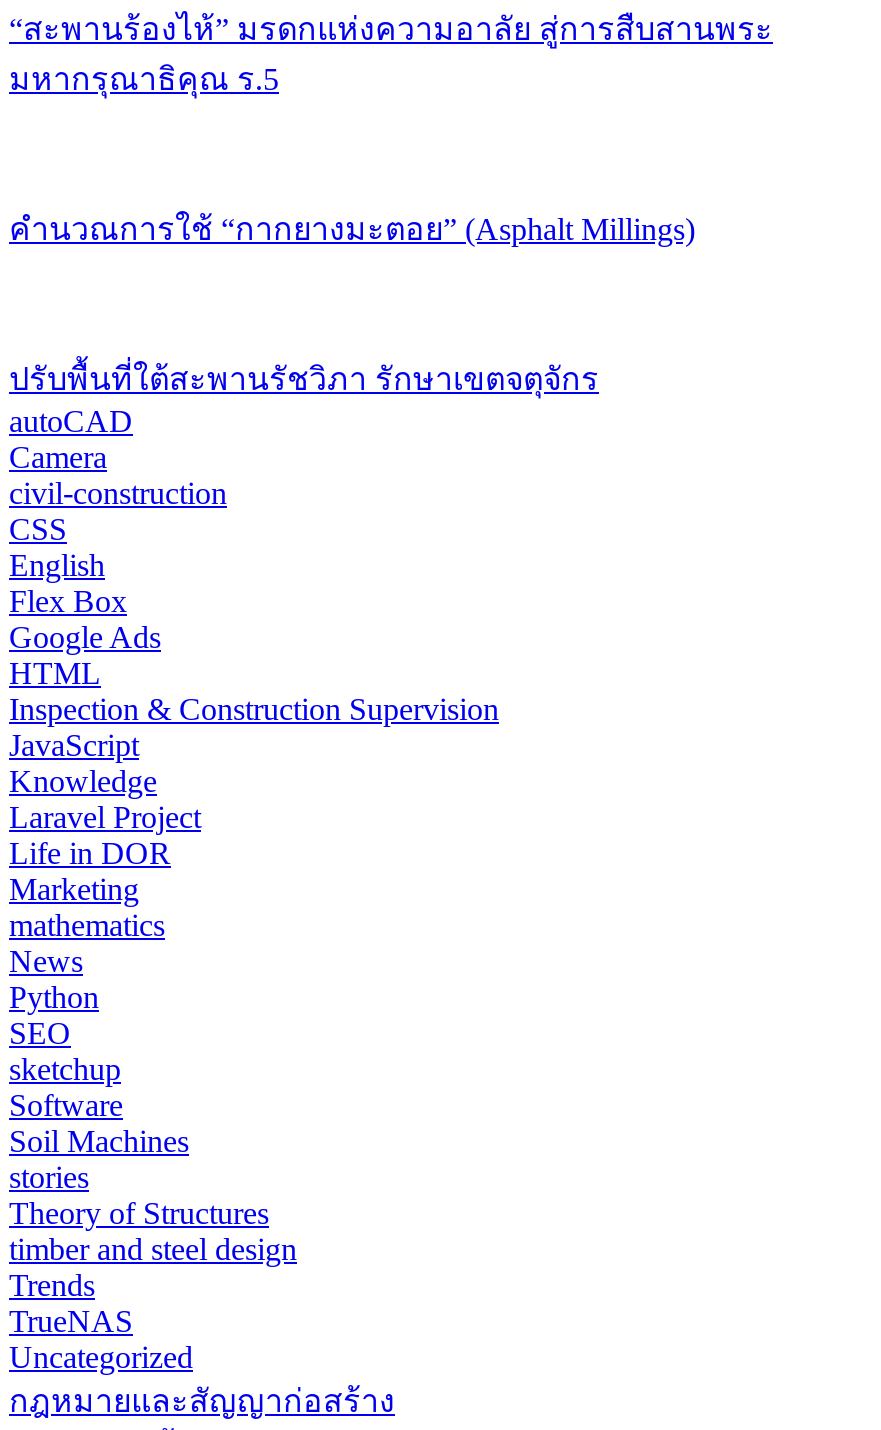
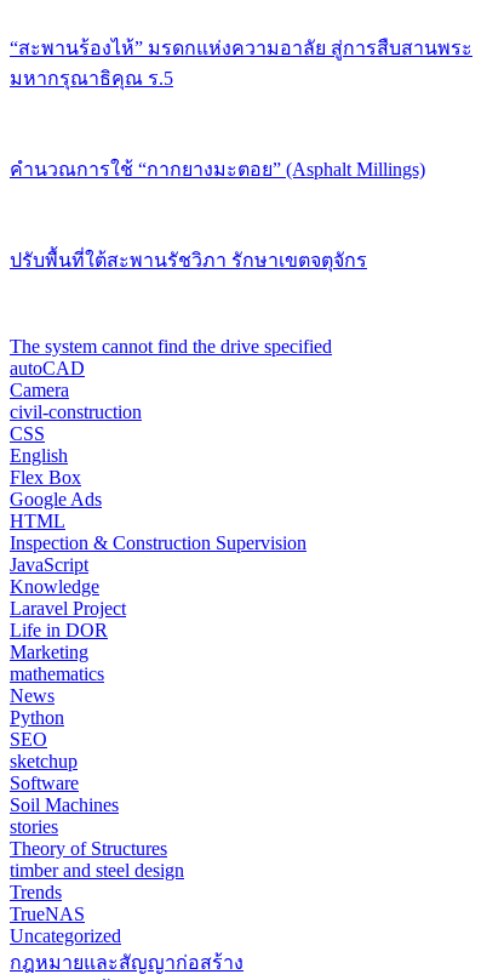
none -> [10,336,332,357] The system cannot find the drive specified

